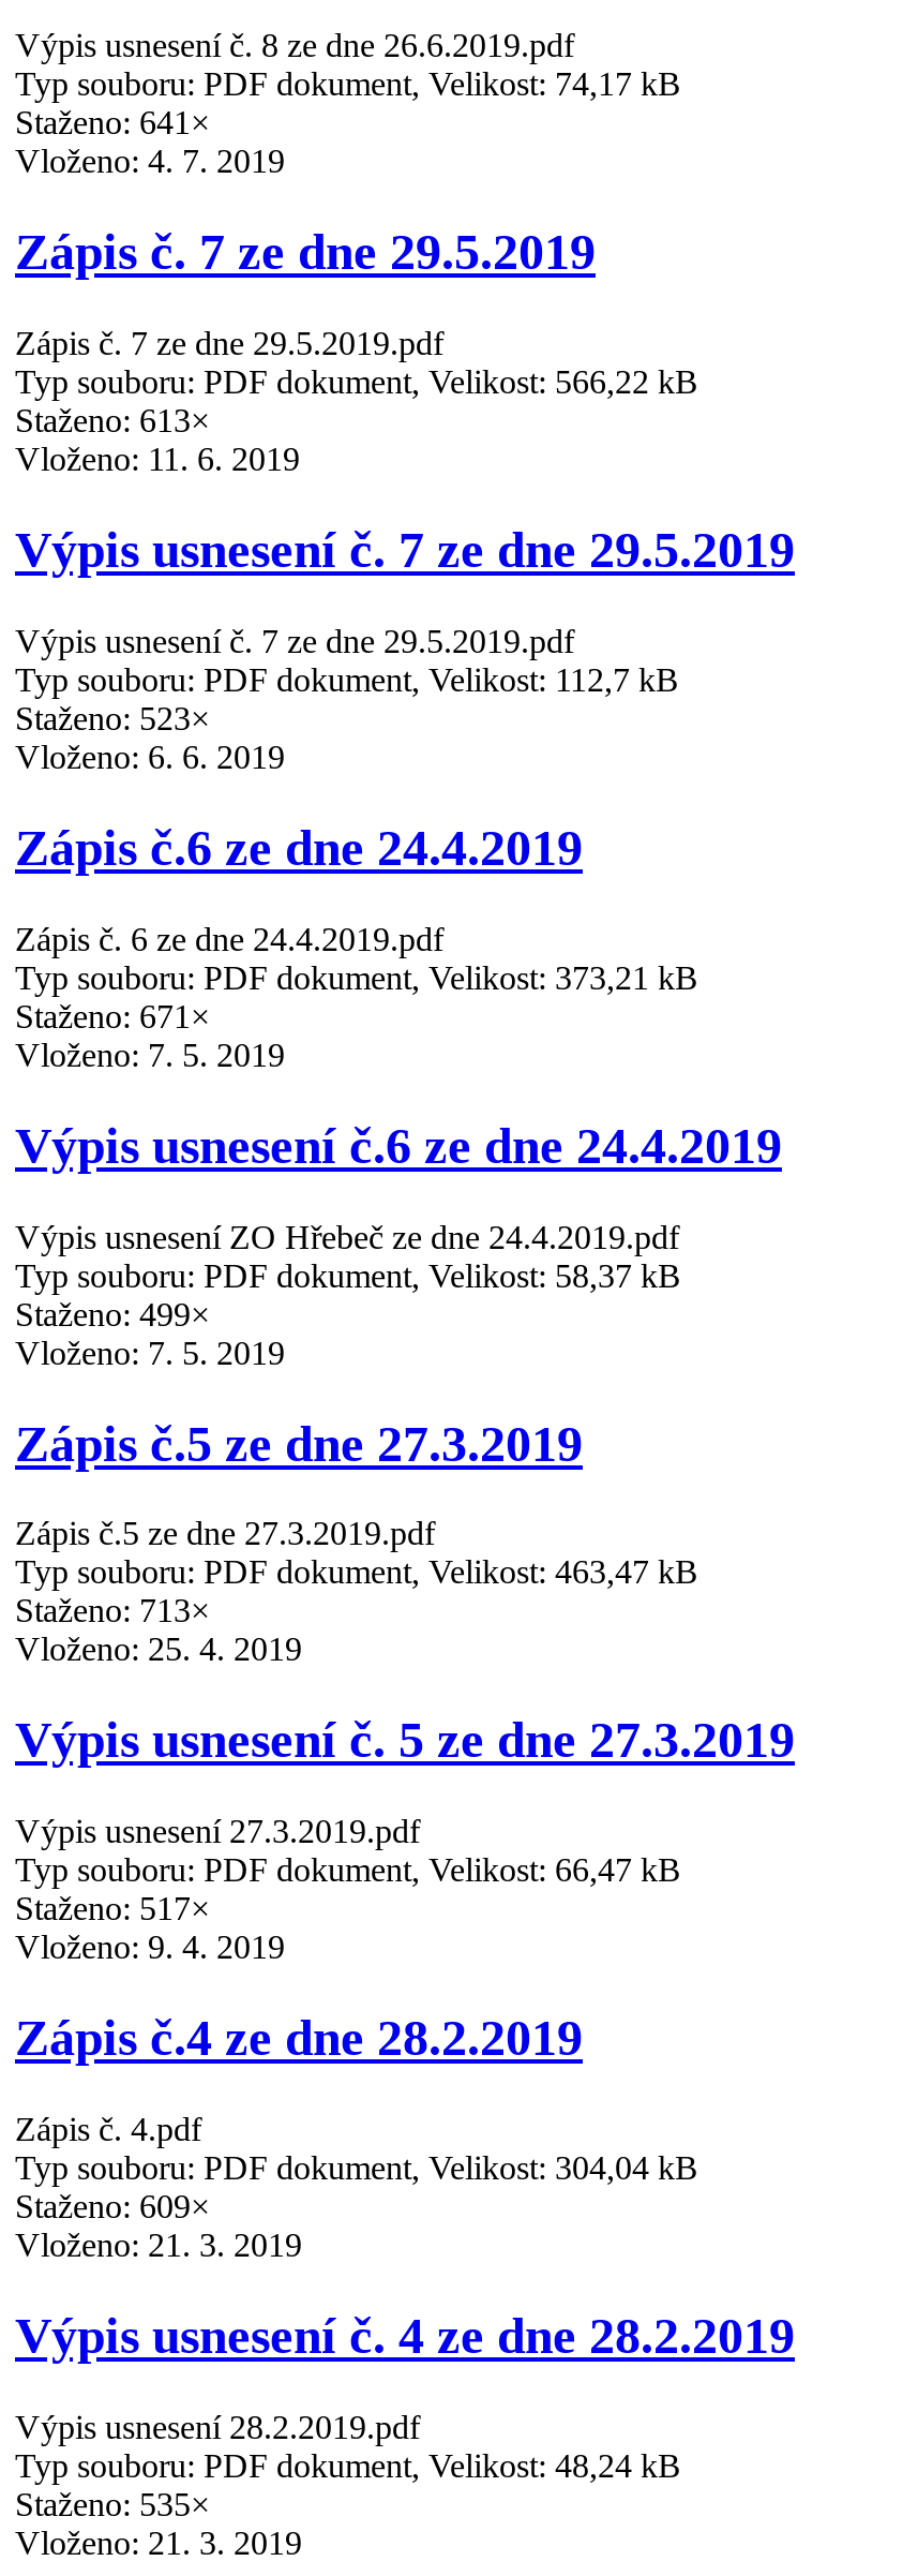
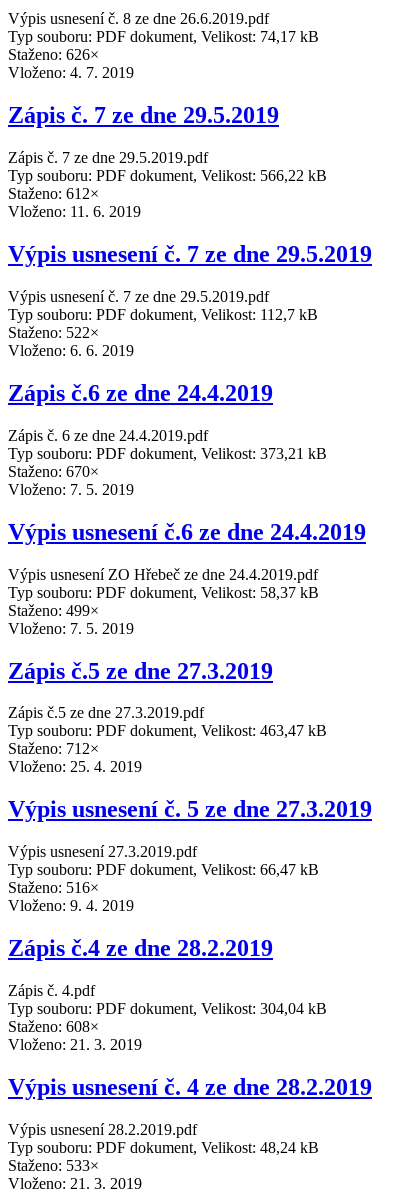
[15,105,210,141] Staženo: 641× -> [8,46,99,63] Staženo: 626×
[15,402,210,439] Staženo: 613× -> [8,185,99,202] Staženo: 612×
[15,700,210,736] Staženo: 523× -> [8,324,99,341] Staženo: 522×
[15,998,210,1034] Staženo: 671× -> [8,463,99,480] Staženo: 670×
[15,1593,210,1629] Staženo: 713× -> [8,740,99,757] Staženo: 712×
[15,1890,210,1927] Staženo: 517× -> [8,879,99,896] Staženo: 516×
[15,2188,210,2225] Staženo: 609× -> [8,1018,99,1035] Staženo: 608×
[15,2486,210,2522] Staženo: 535× -> [8,1157,99,1174] Staženo: 533×

